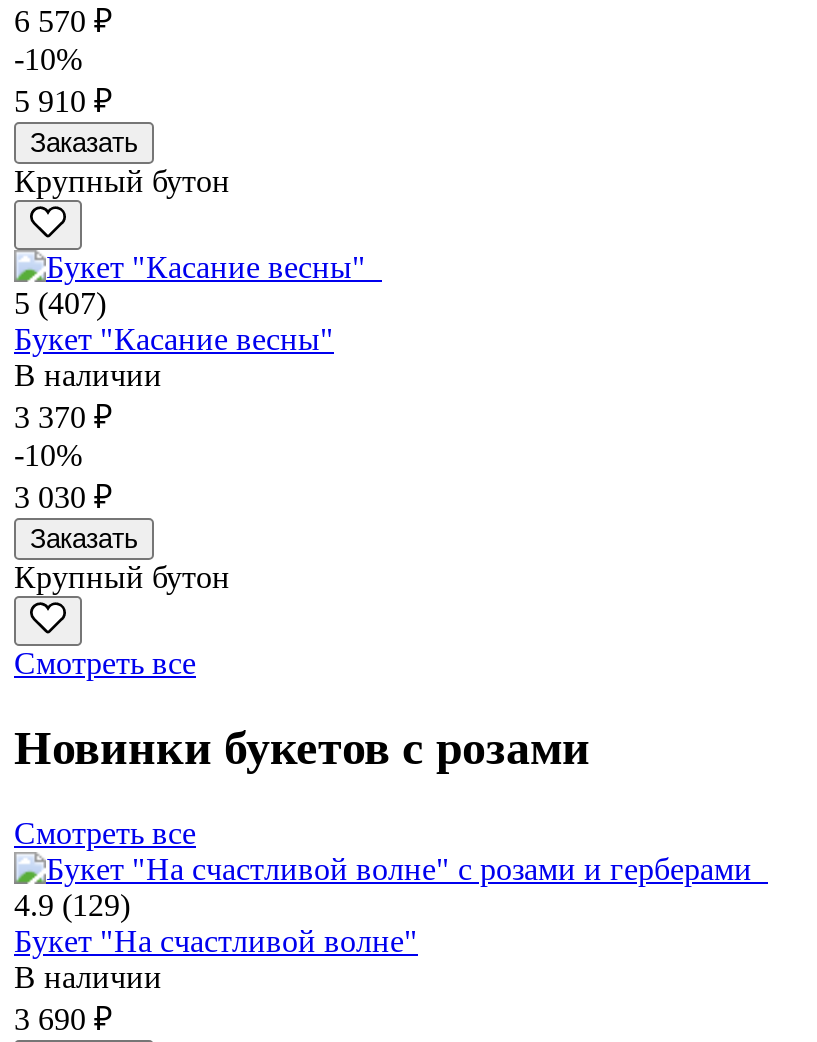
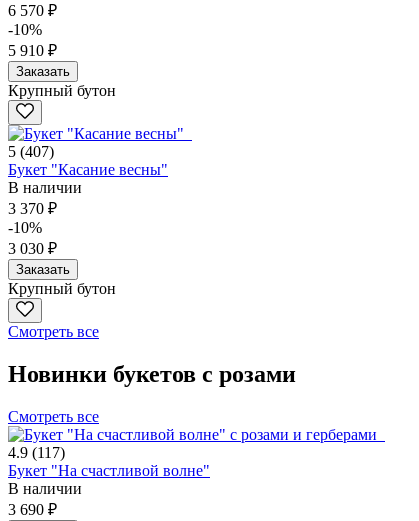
[14,887,130,921] 4.9 (129) -> [8,444,65,461] 4.9 (117)

